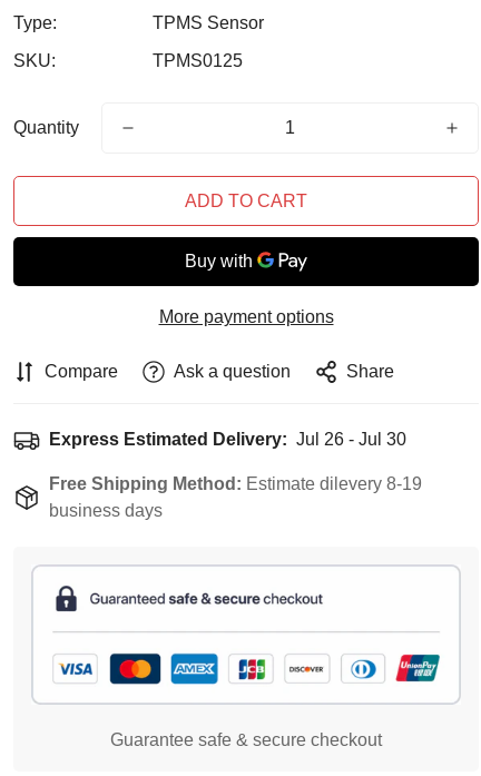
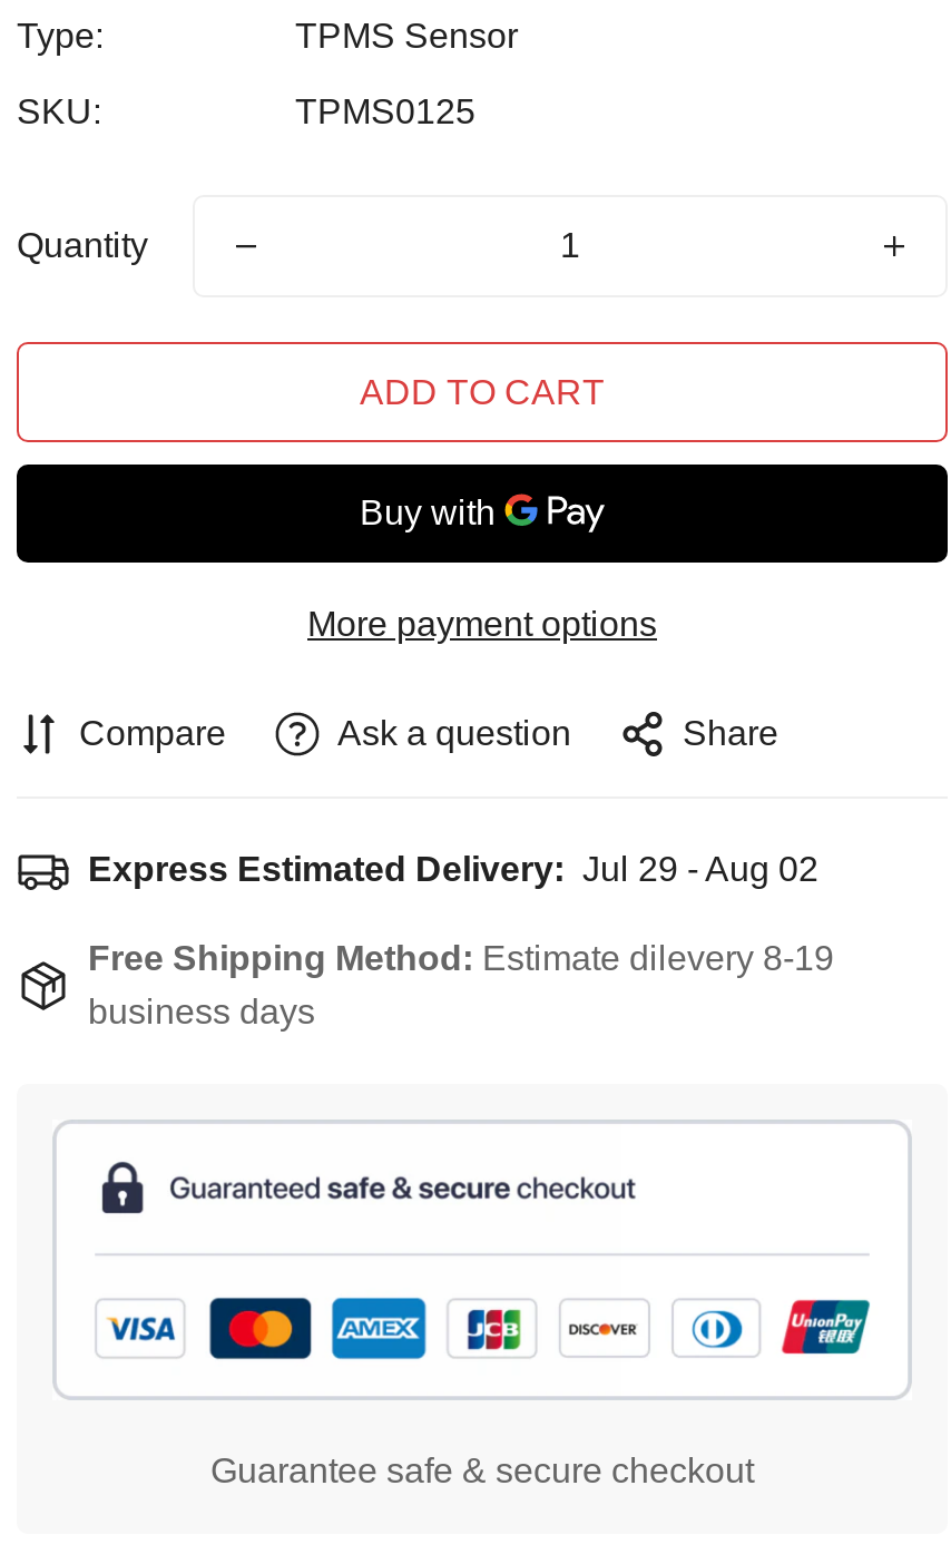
[49,430,406,449] Express Estimated Delivery: Jul 26 - Jul 30 -> [88,850,818,888] Express Estimated Delivery: Jul 29 - Aug 02

